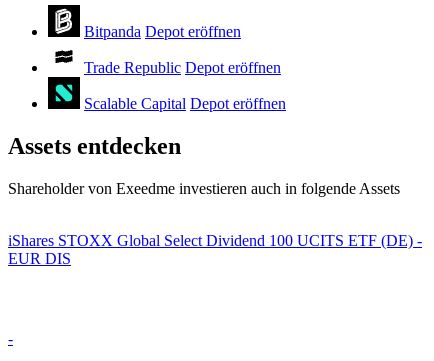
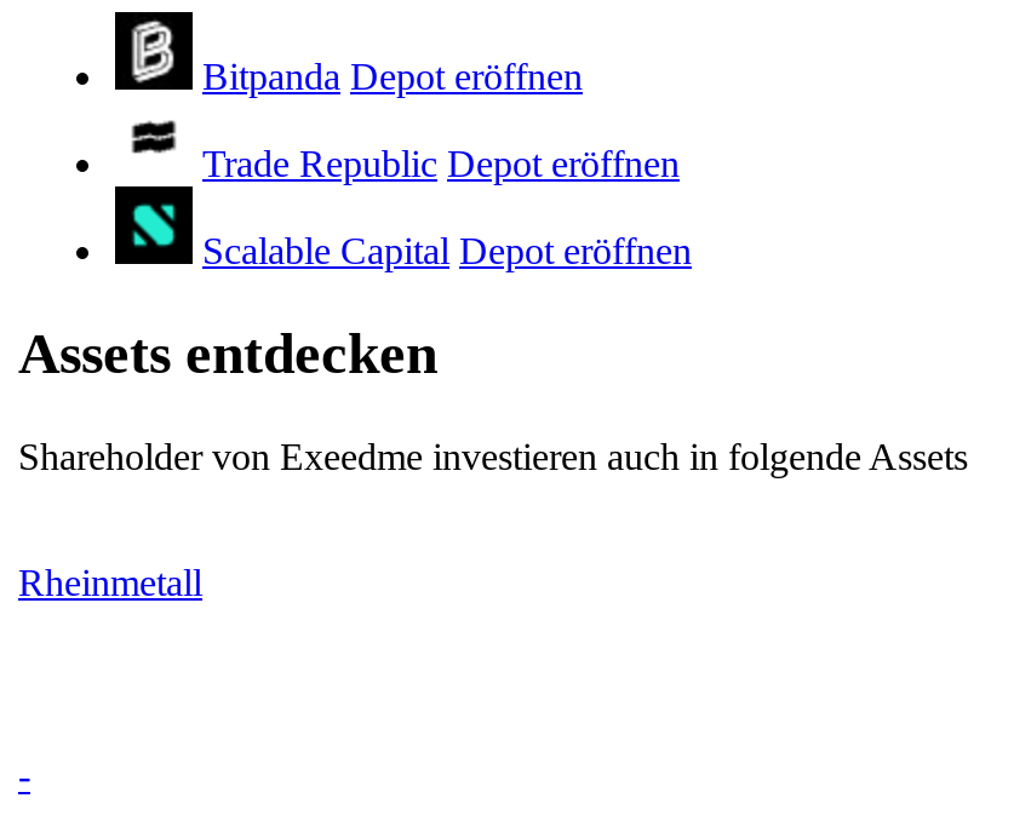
[8,232,422,267] iShares STOXX Global Select Dividend 100 UCITS ETF (DE) - | EUR DIS -> [18,562,202,603] Rheinmetall

